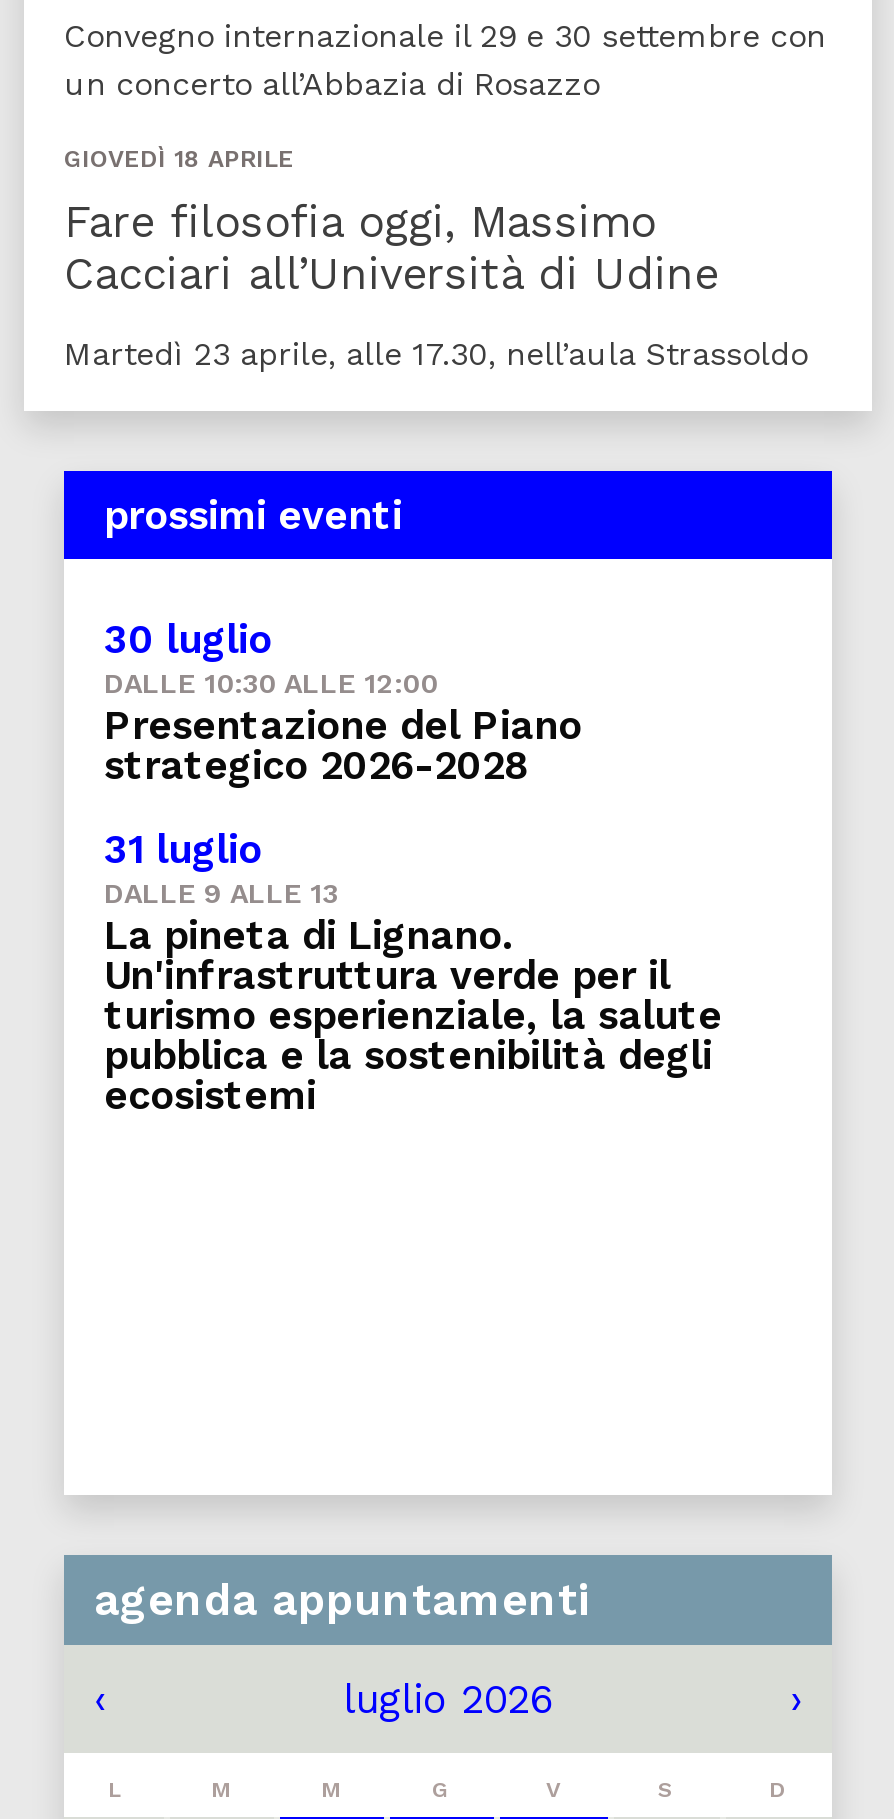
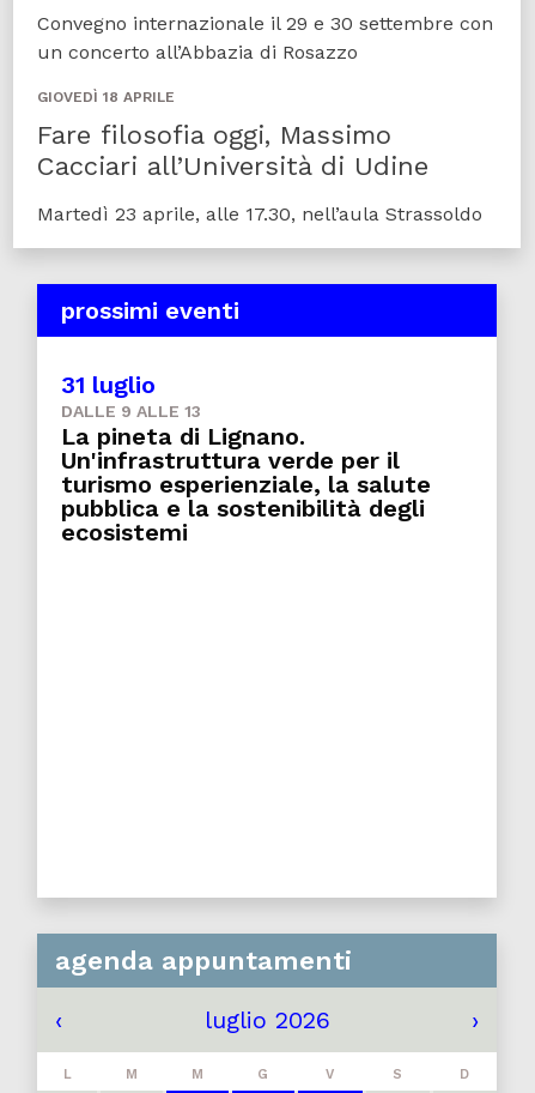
[104,615,582,789] 30 luglio | DALLE 10:30 ALLE 12:00 | Presentazione del Piano | strategico 2026-2028 -> none
moved [104,825,722,1119] -> [61,370,431,547]: 31 luglio | DALLE 9 ALLE 13 | La pineta di Lignano. | Un'infrastruttura verde per il | turismo esperienziale, la salute | pubblica e la sostenibilità degli | ecosistemi

